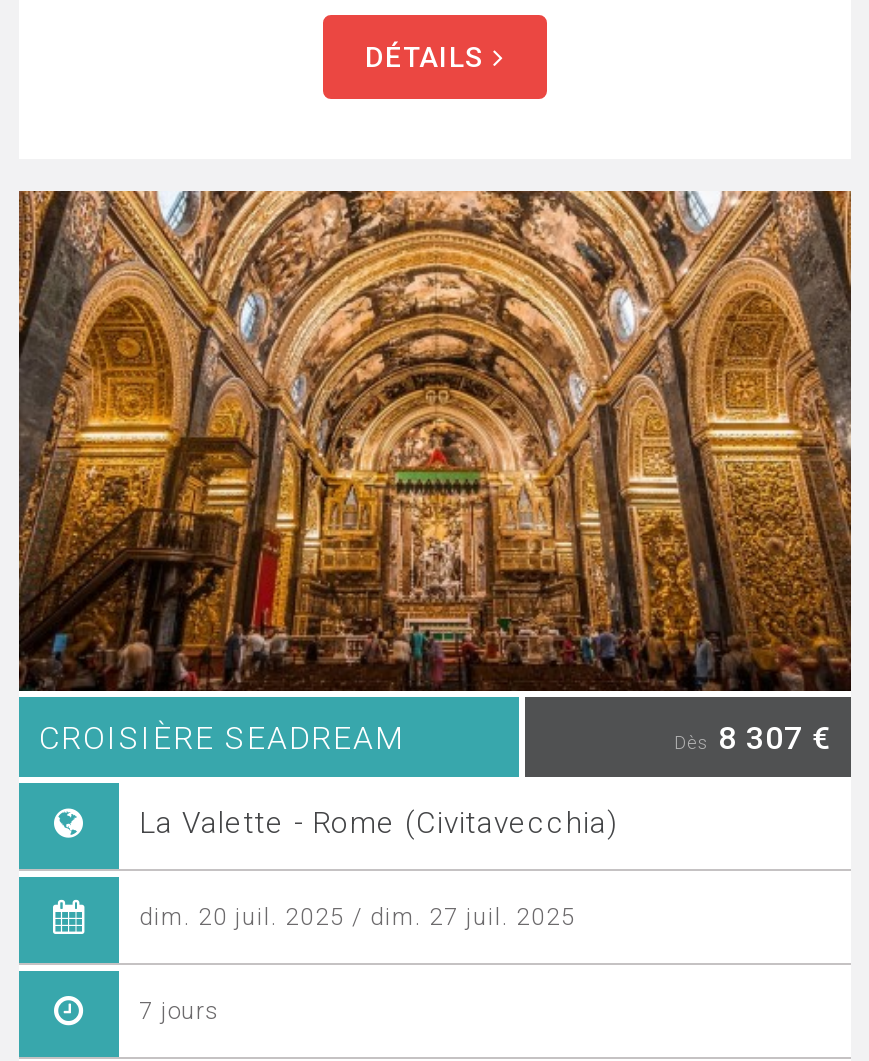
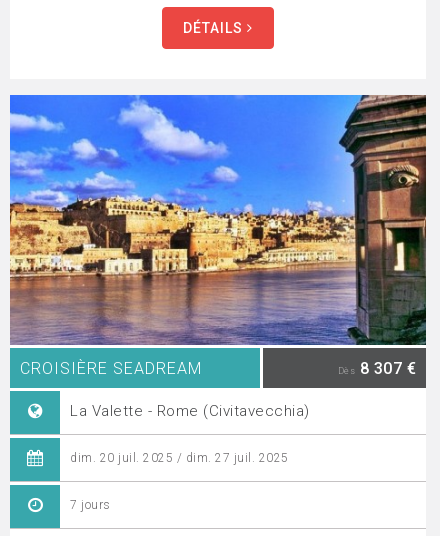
[17,189,853,693] [image] -> [9,94,427,346] [image]

